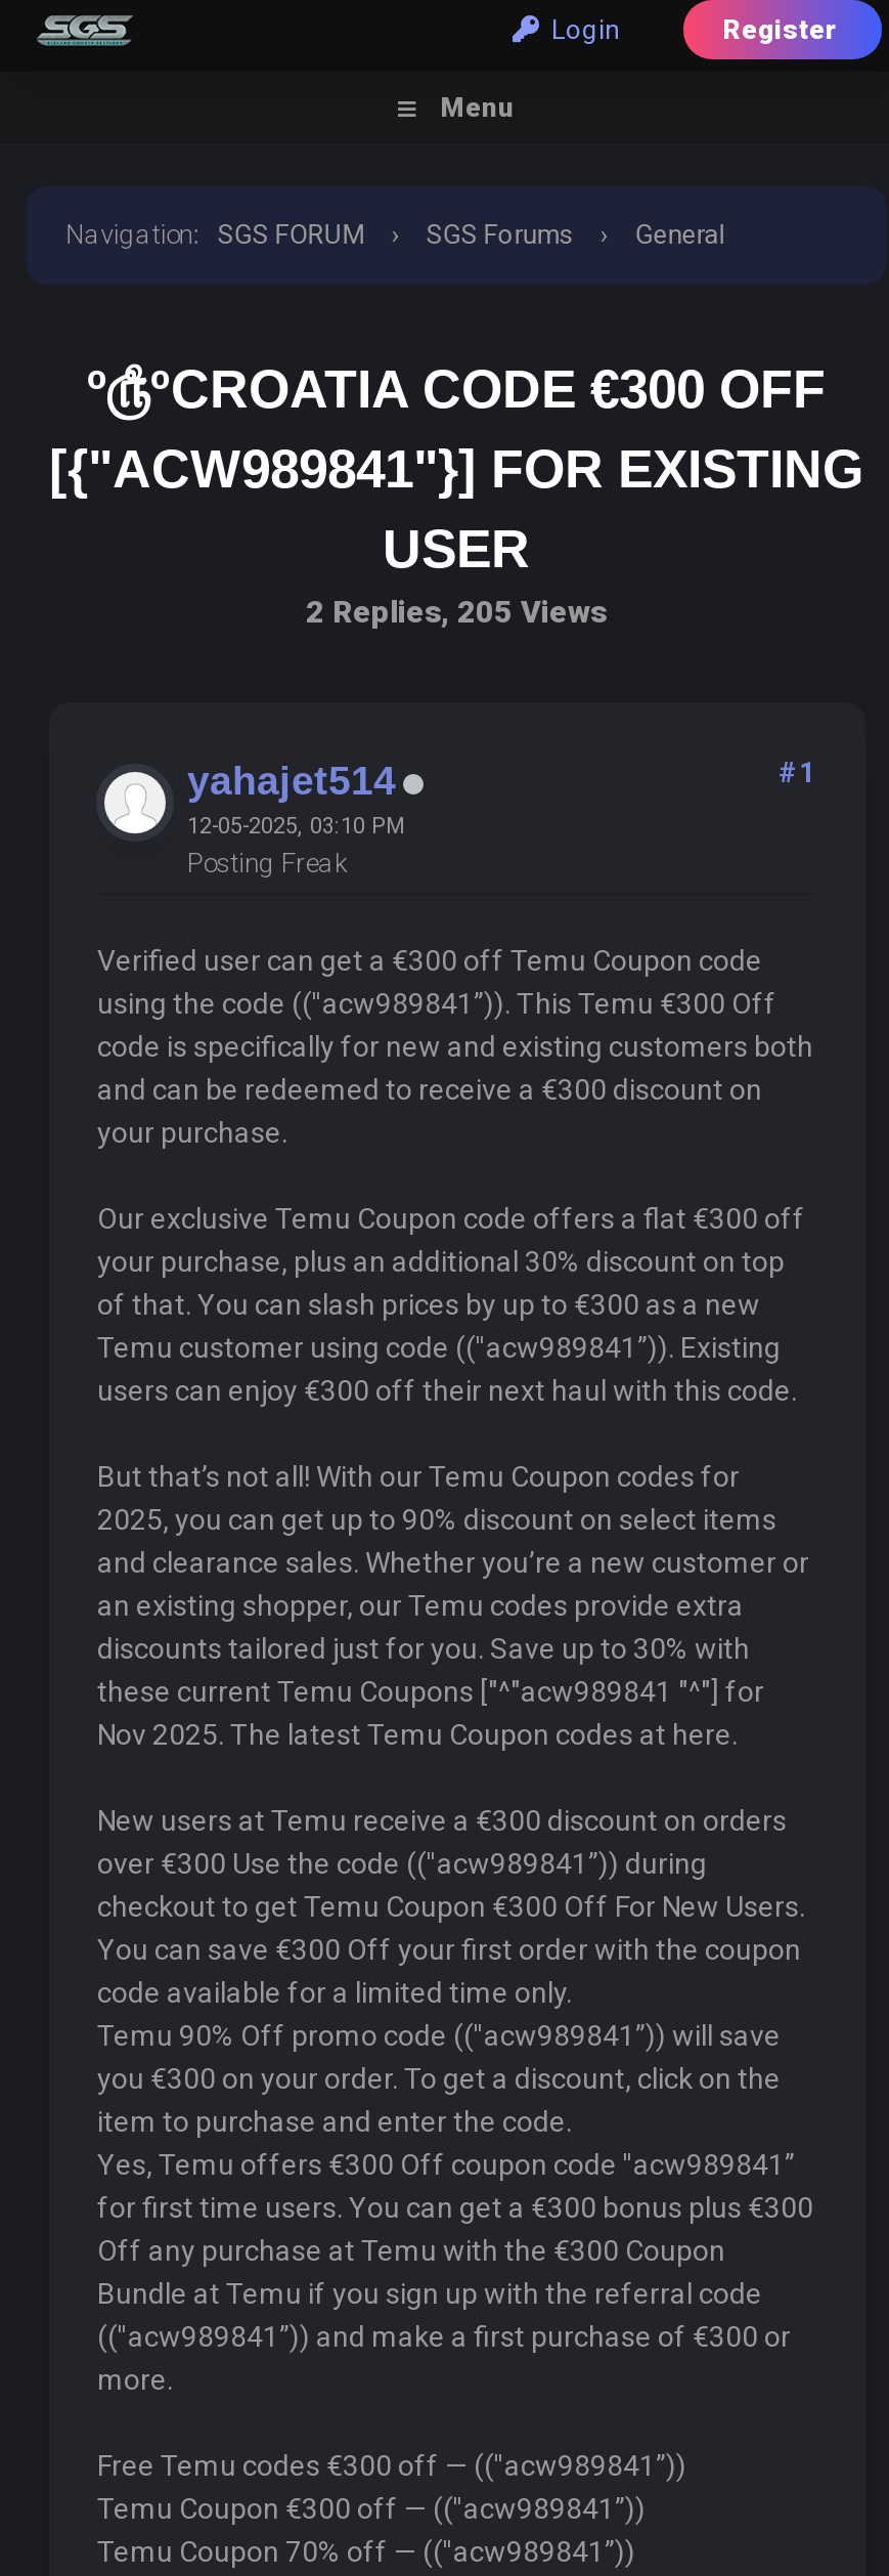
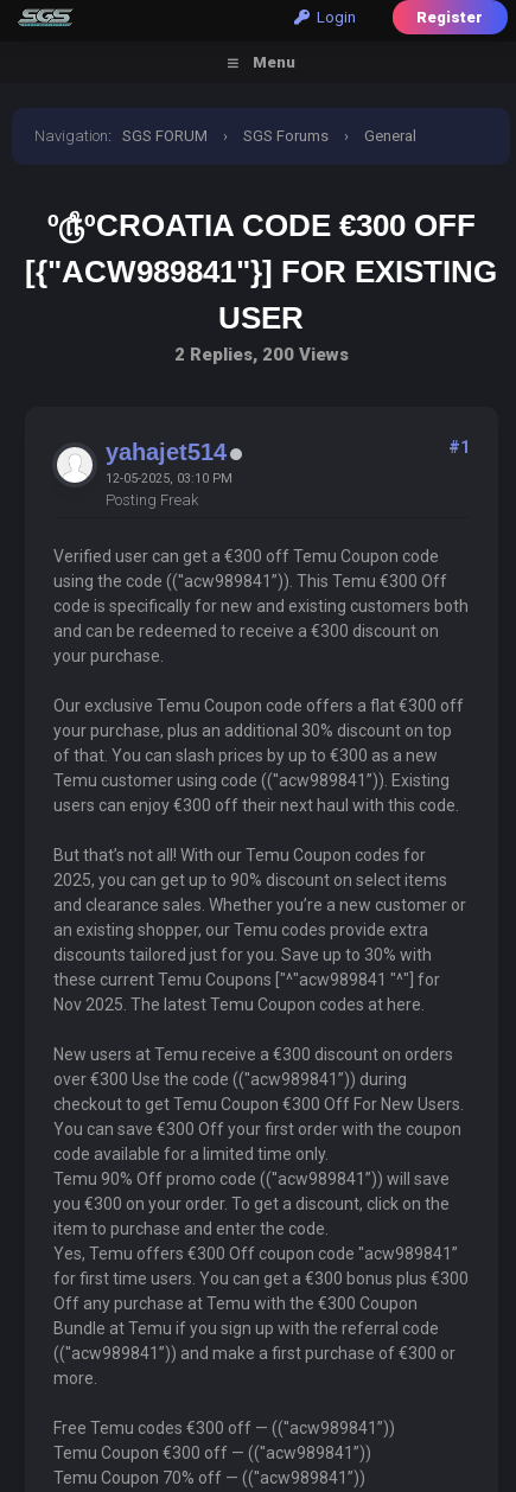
[306,594,607,631] 2 Replies, 205 Views -> [174,344,348,365] 2 Replies, 200 Views

